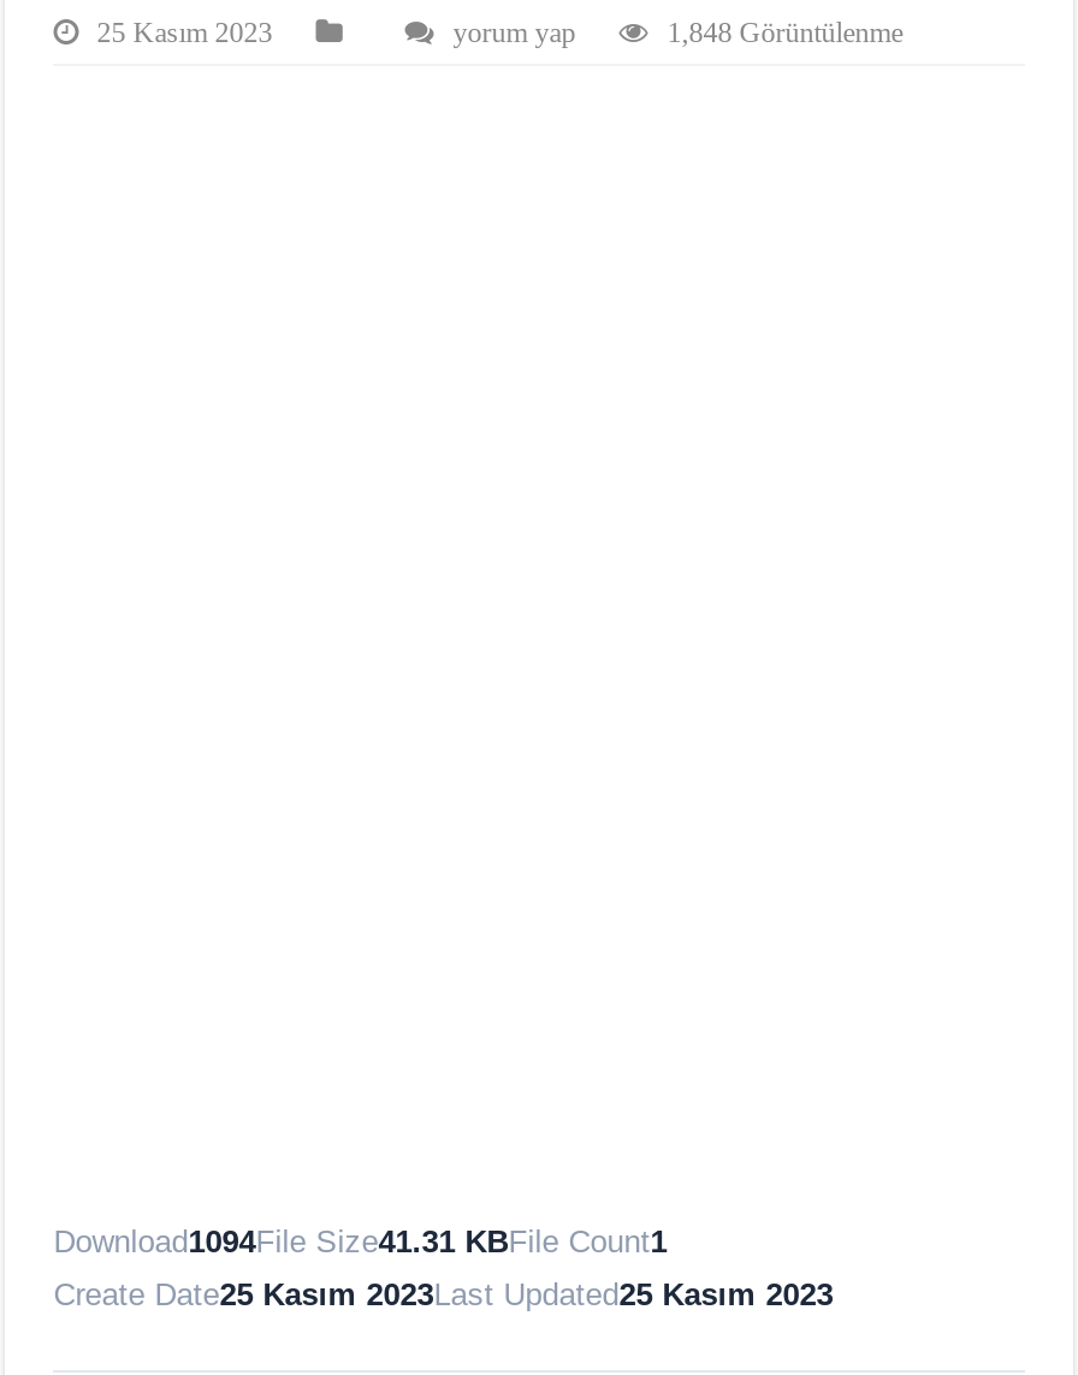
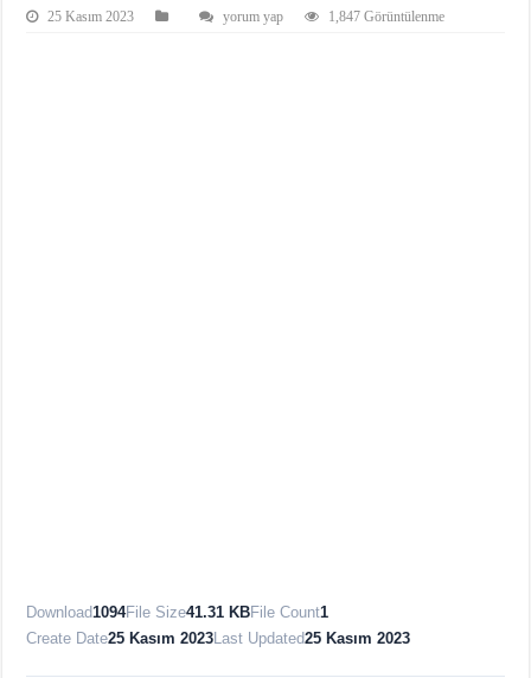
[667,15,903,49] 1,848 Görüntülenme -> [329,8,445,25] 1,847 Görüntülenme

